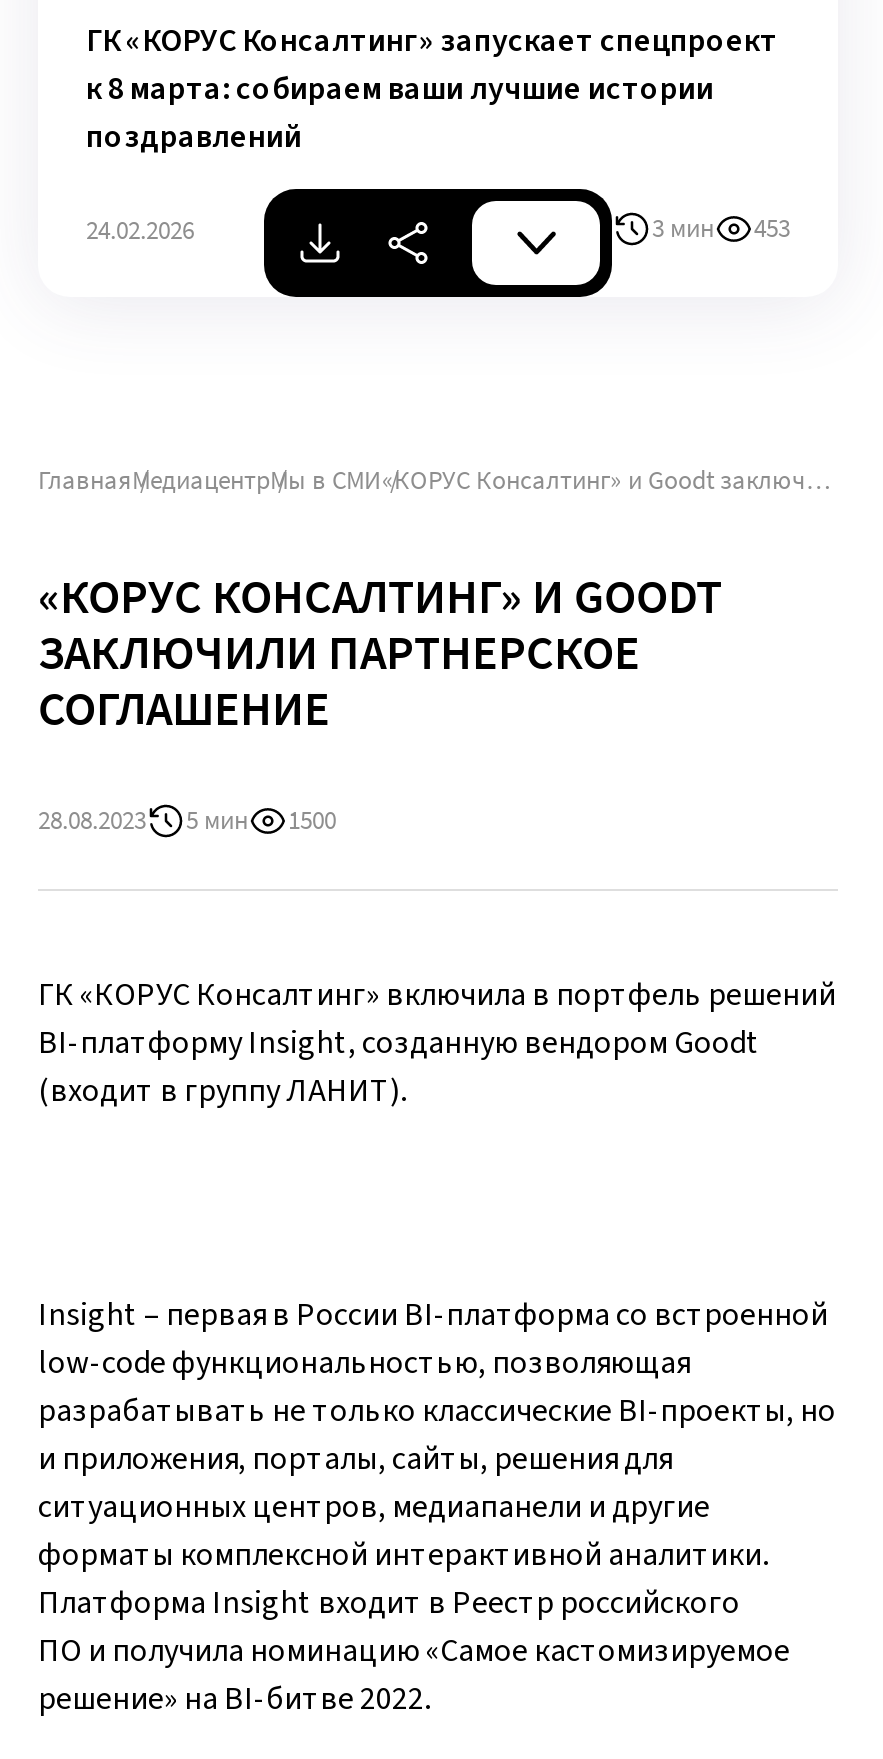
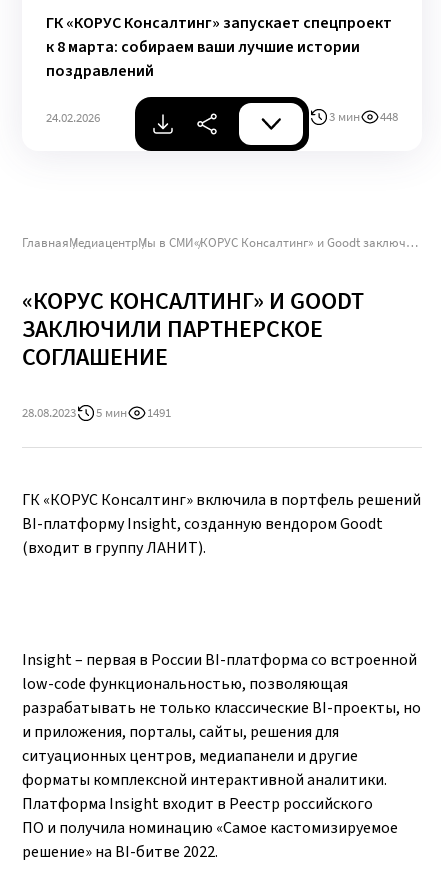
[754,211,790,245] 453 -> [380,108,398,125] 448
[288,803,336,837] 1500 -> [147,404,171,421] 1491

